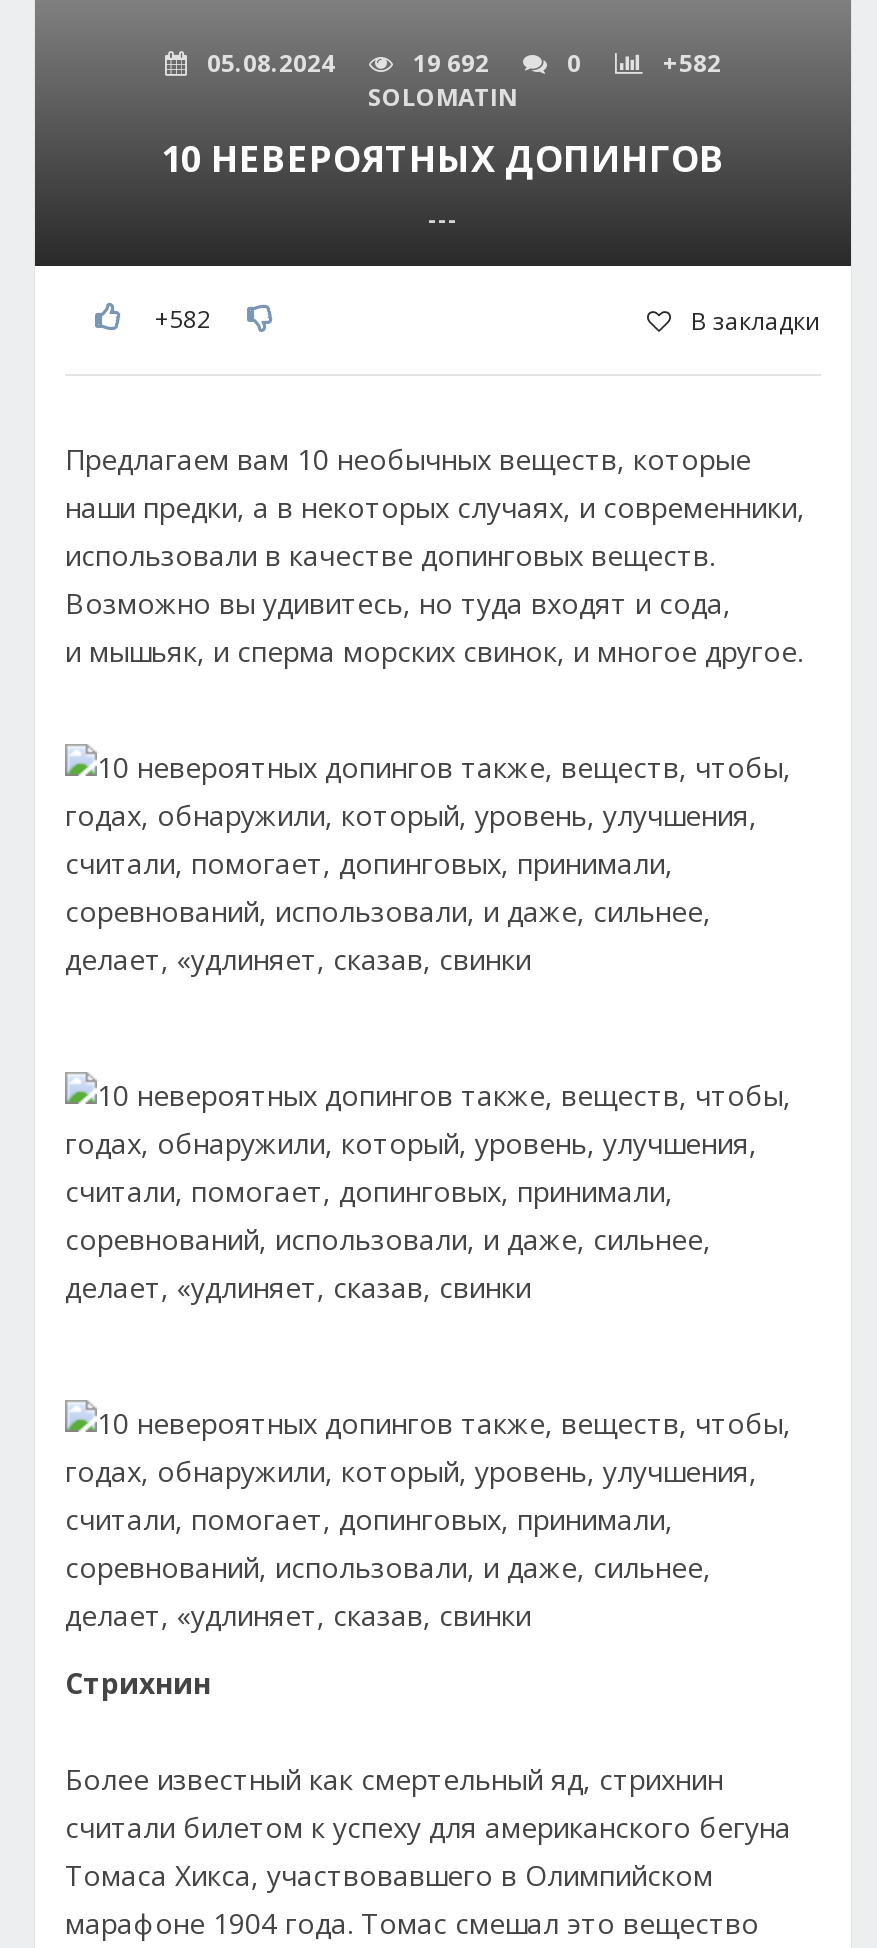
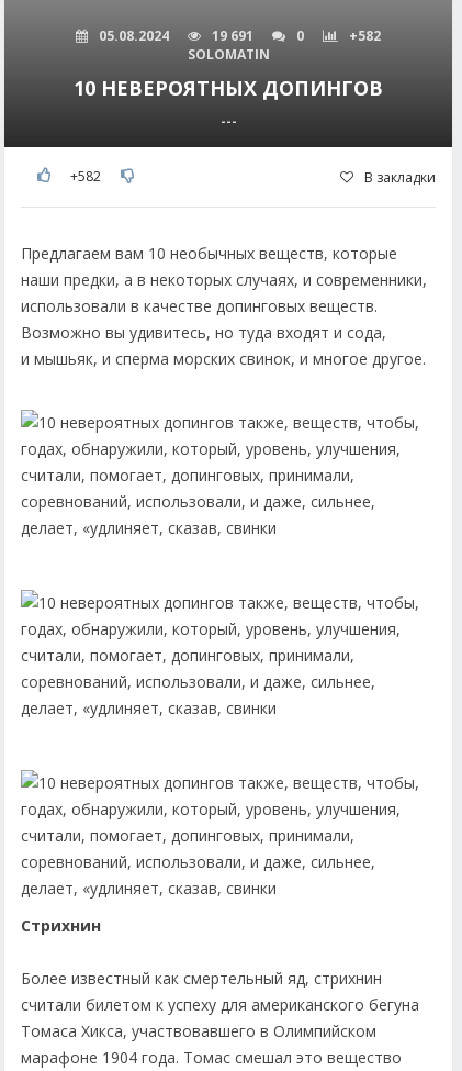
[413,46,489,80] 19 692 -> [212,26,253,45] 19 691

